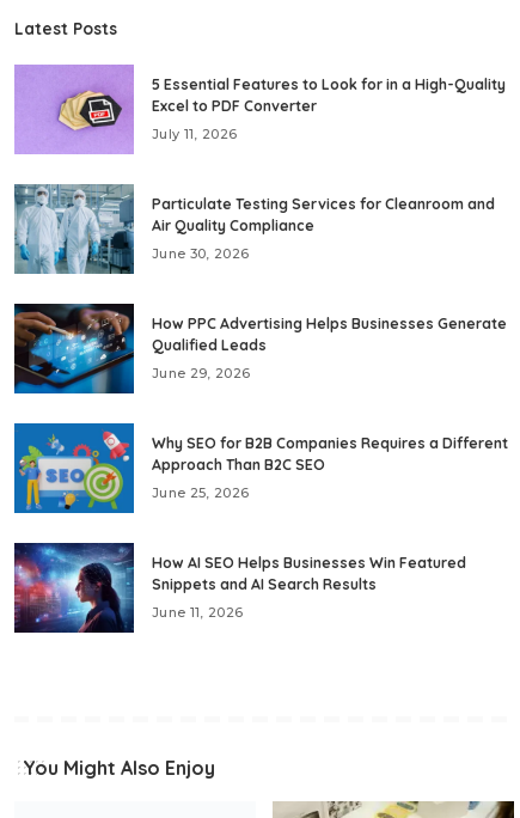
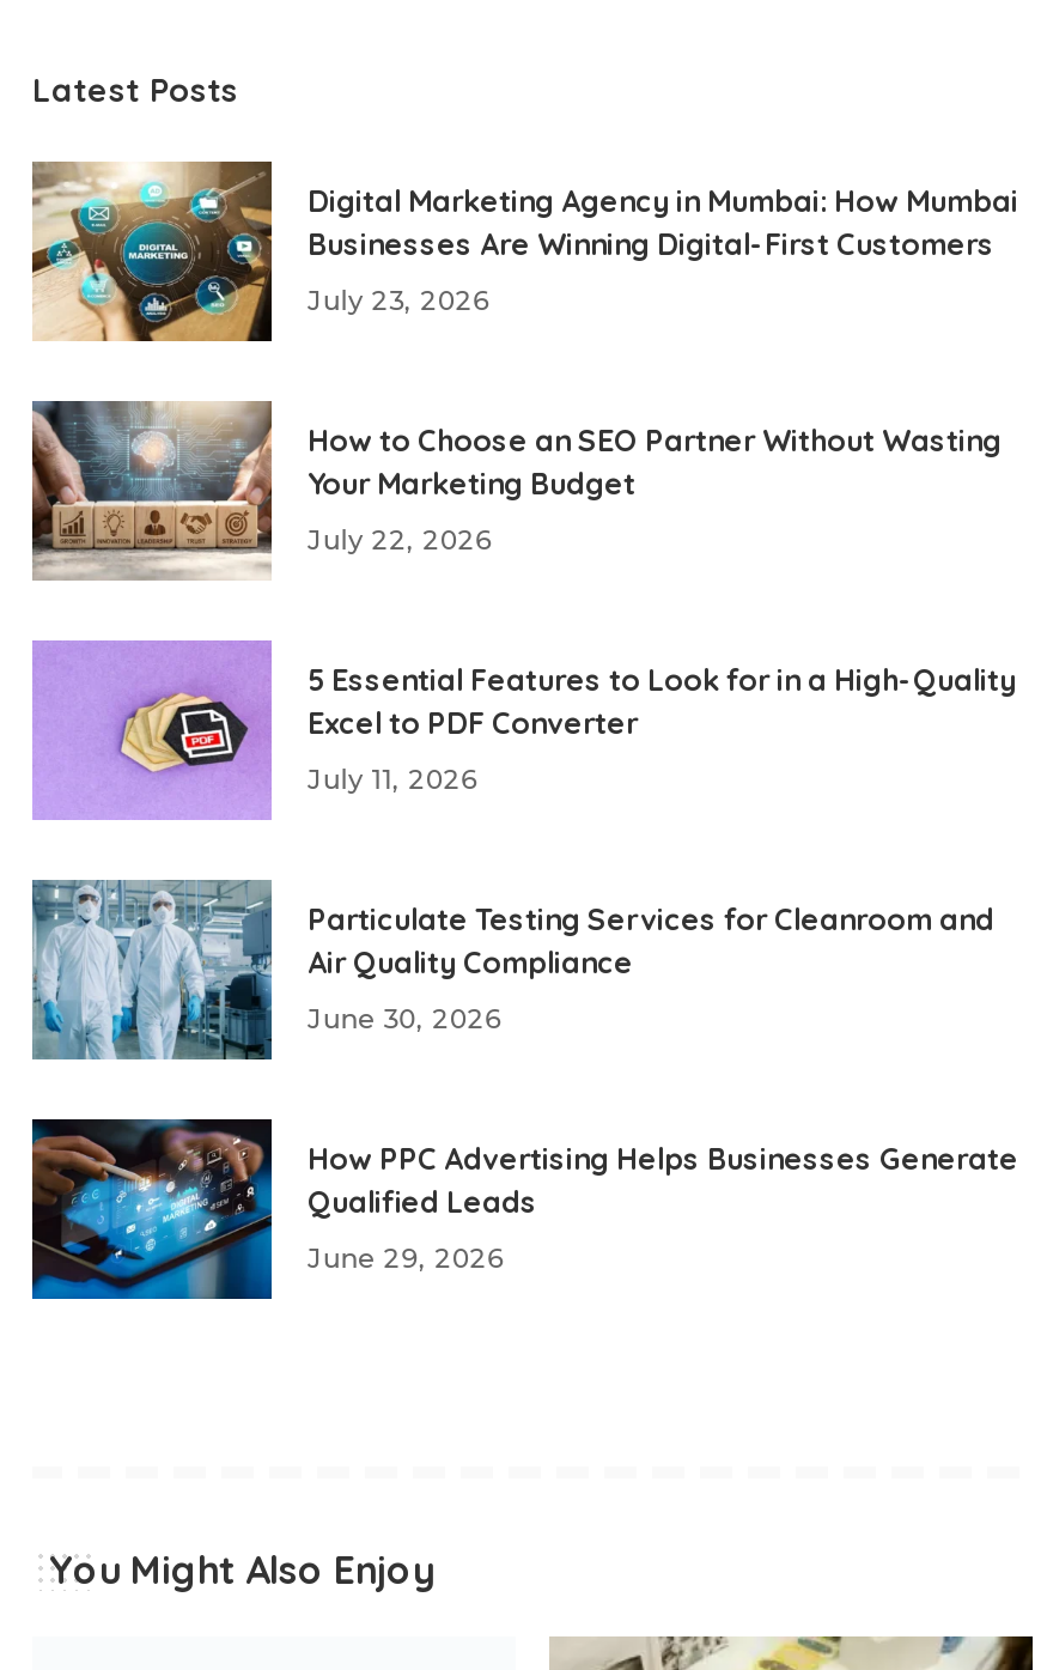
none -> [30,159,1018,344] [image] | Digital Marketing Agency in Mumbai: How Mumbai | Businesses Are Winning Digital-First Customers | July 23, 2026
none -> [30,401,1002,581] [image] | How to Choose an SEO Partner Without Wasting | Your Marketing Budget | July 22, 2026
moved [17,65,507,381] -> [37,640,1018,1275]: [image] | 5 Essential Features to Look for in a High-Quality | Excel to PDF Converter | ... | Qualified Leads | June 29, 2026
[13,422,508,514] [image] | Why SEO for B2B Companies Requires a Different | Approach Than B2C SEO | June 25, 2026 -> none
[13,543,466,634] [image] | How AI SEO Helps Businesses Win Featured | Snippets and AI Search Results | June 11, 2026 -> none

